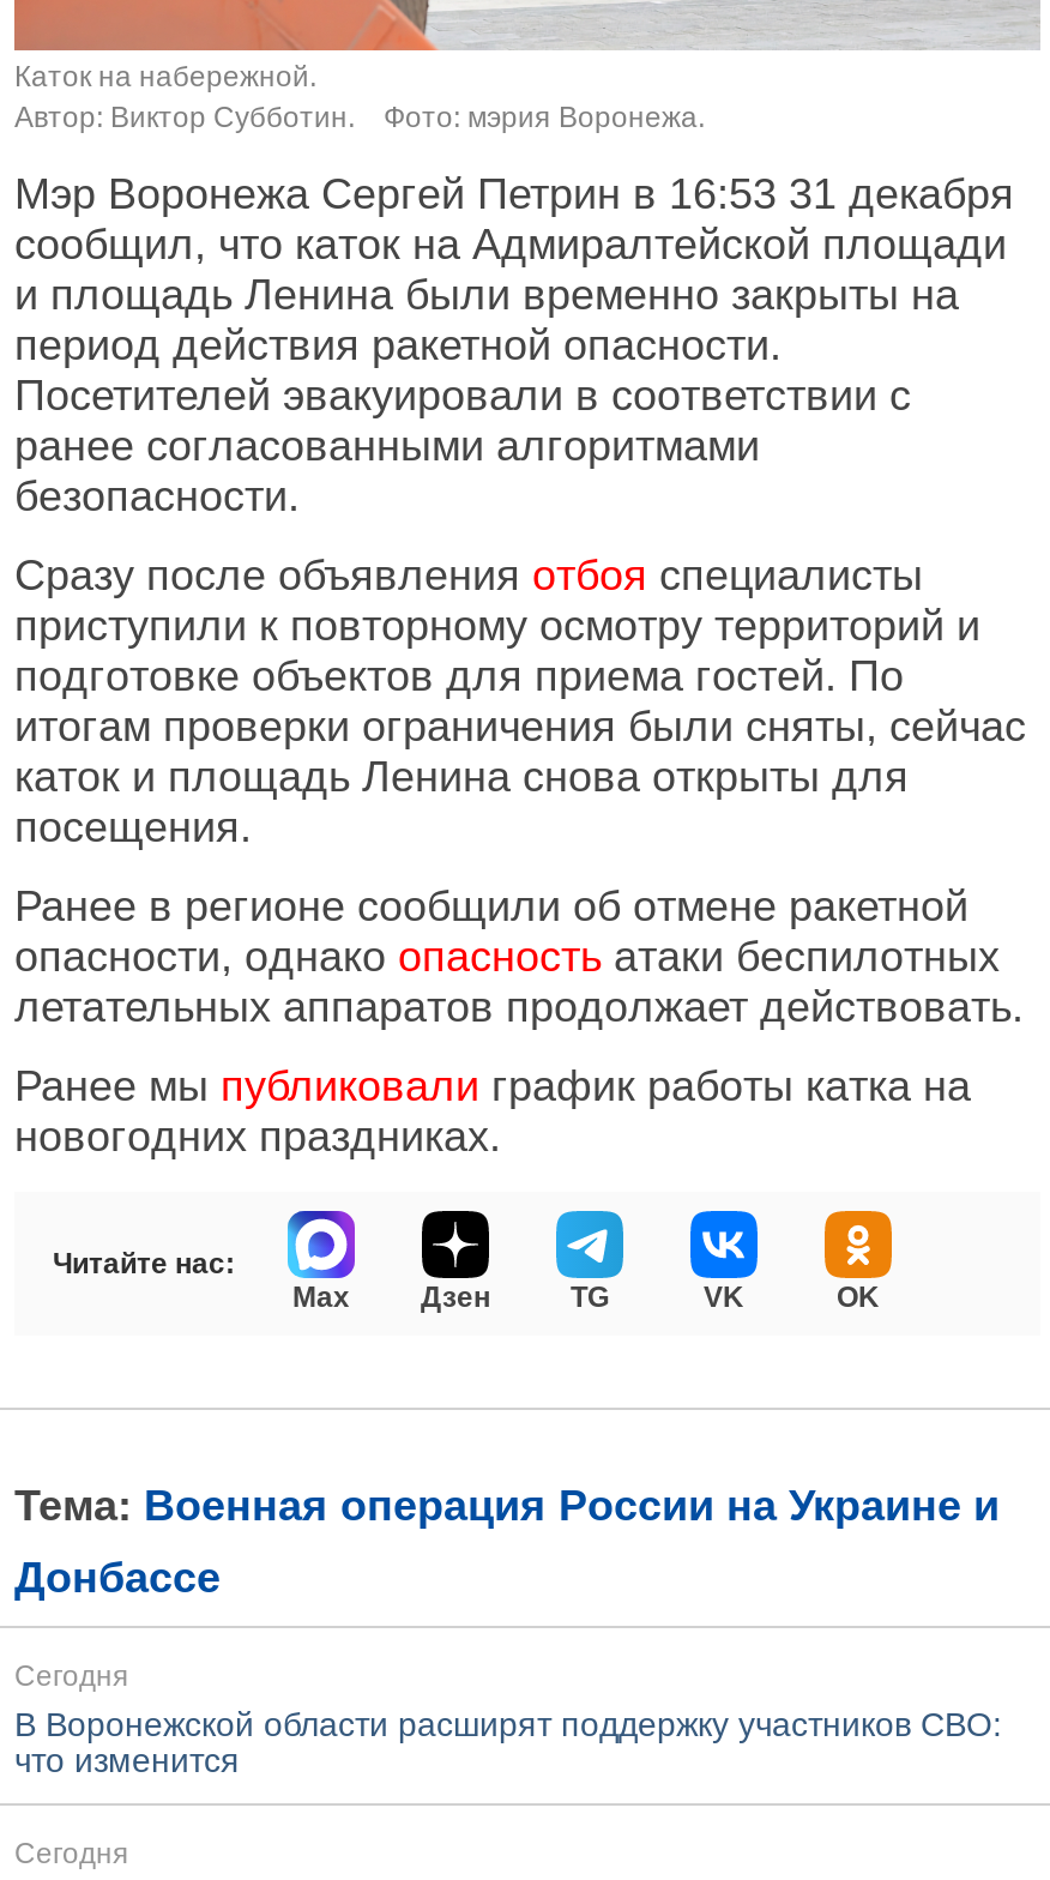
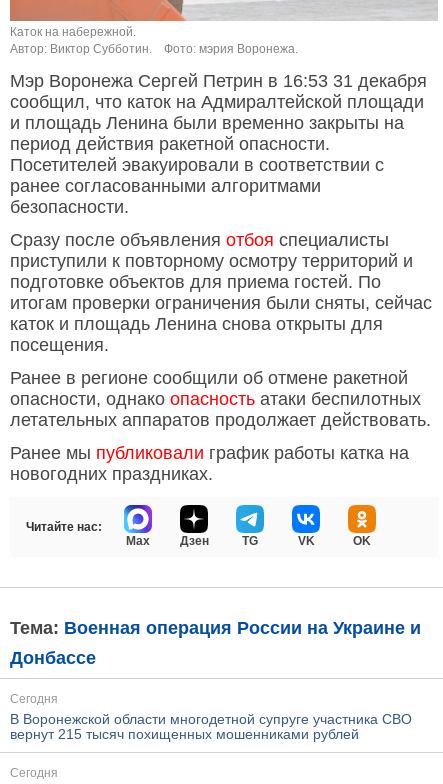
[14,1706,1002,1780] В Воронежской области расширят поддержку участников СВО: | что изменится -> [10,711,412,742] В Воронежской области многодетной супруге участника СВО | вернут 215 тысяч похищенных мошенниками рублей

